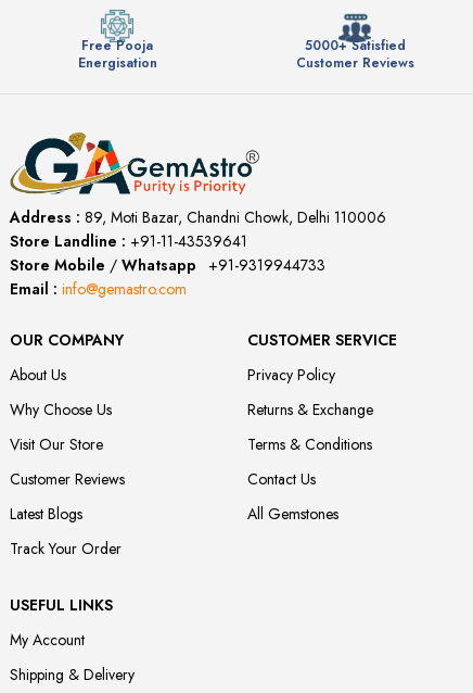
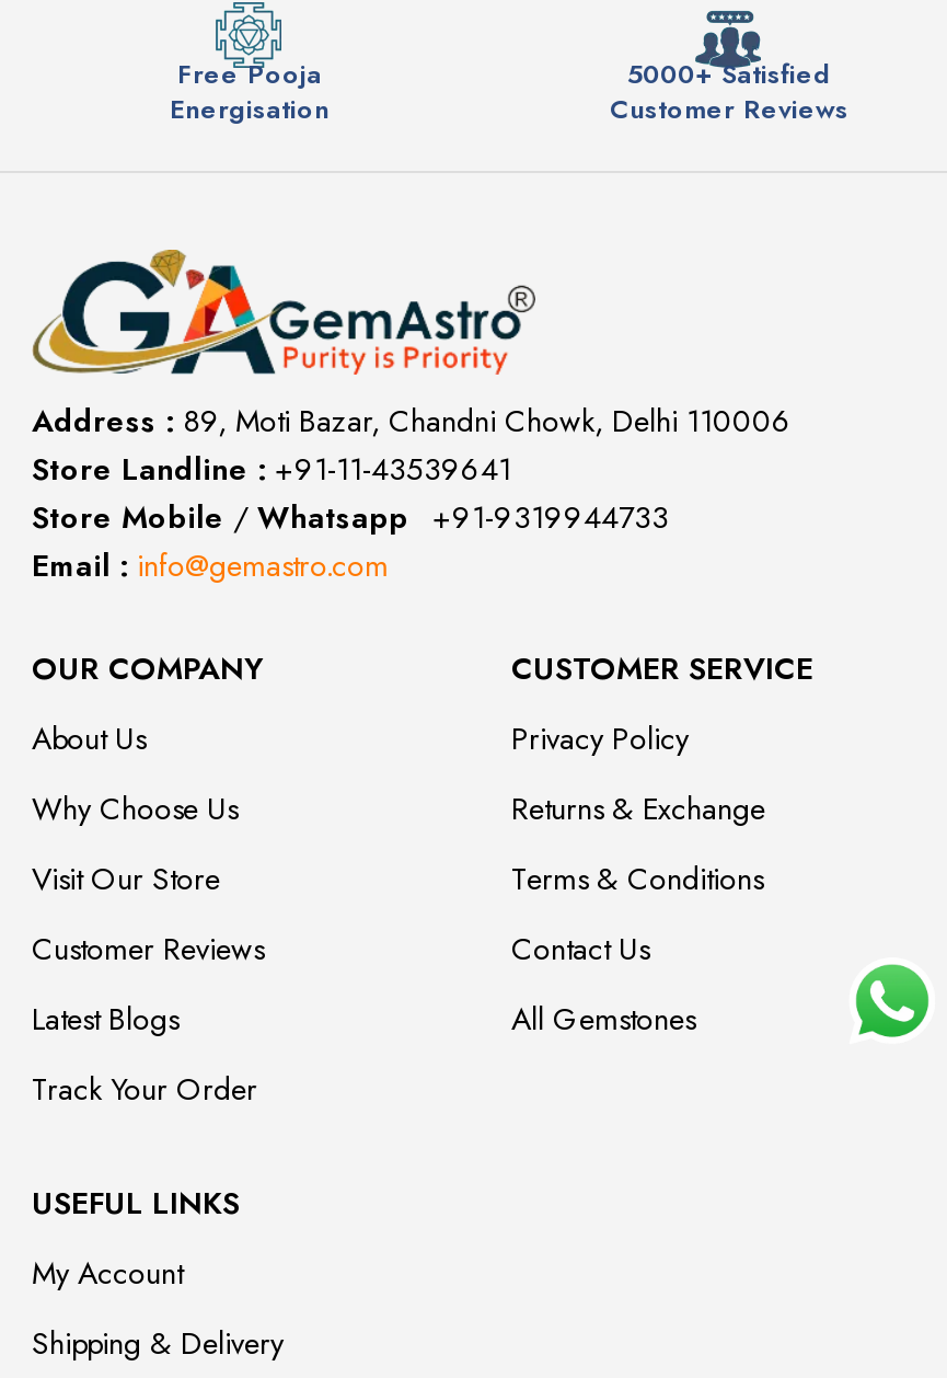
none -> [853,963,932,1040] [image]

